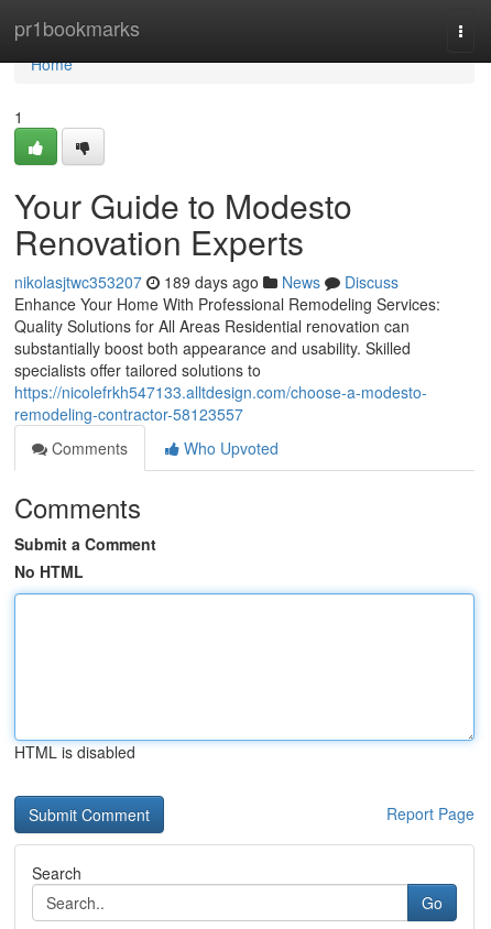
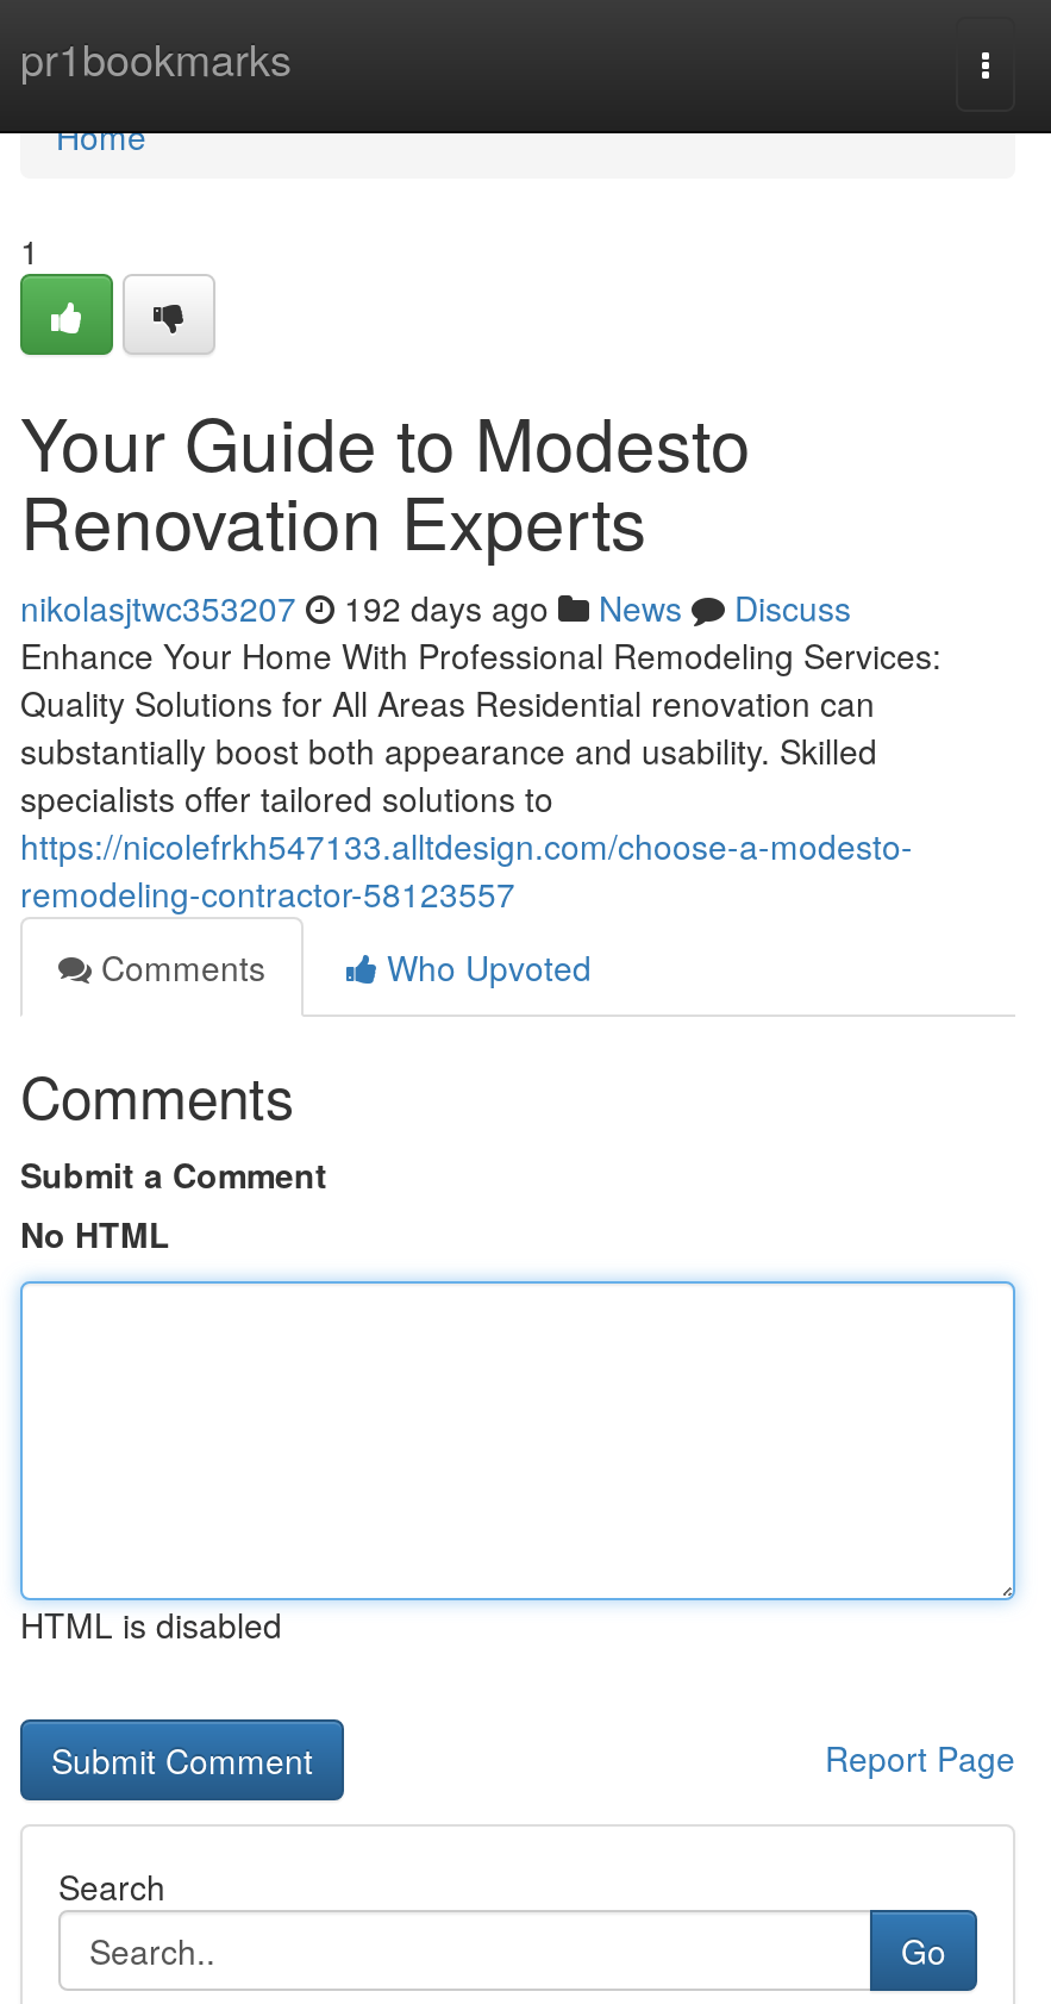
[14,271,399,293] nikolasjtwc353207 189 days ago News Discuss -> [20,583,851,631] nikolasjtwc353207 192 days ago News Discuss

